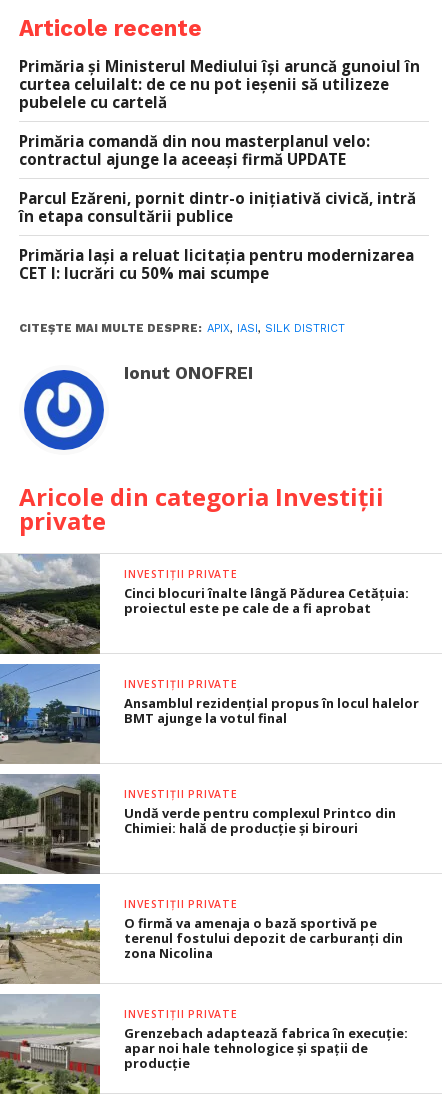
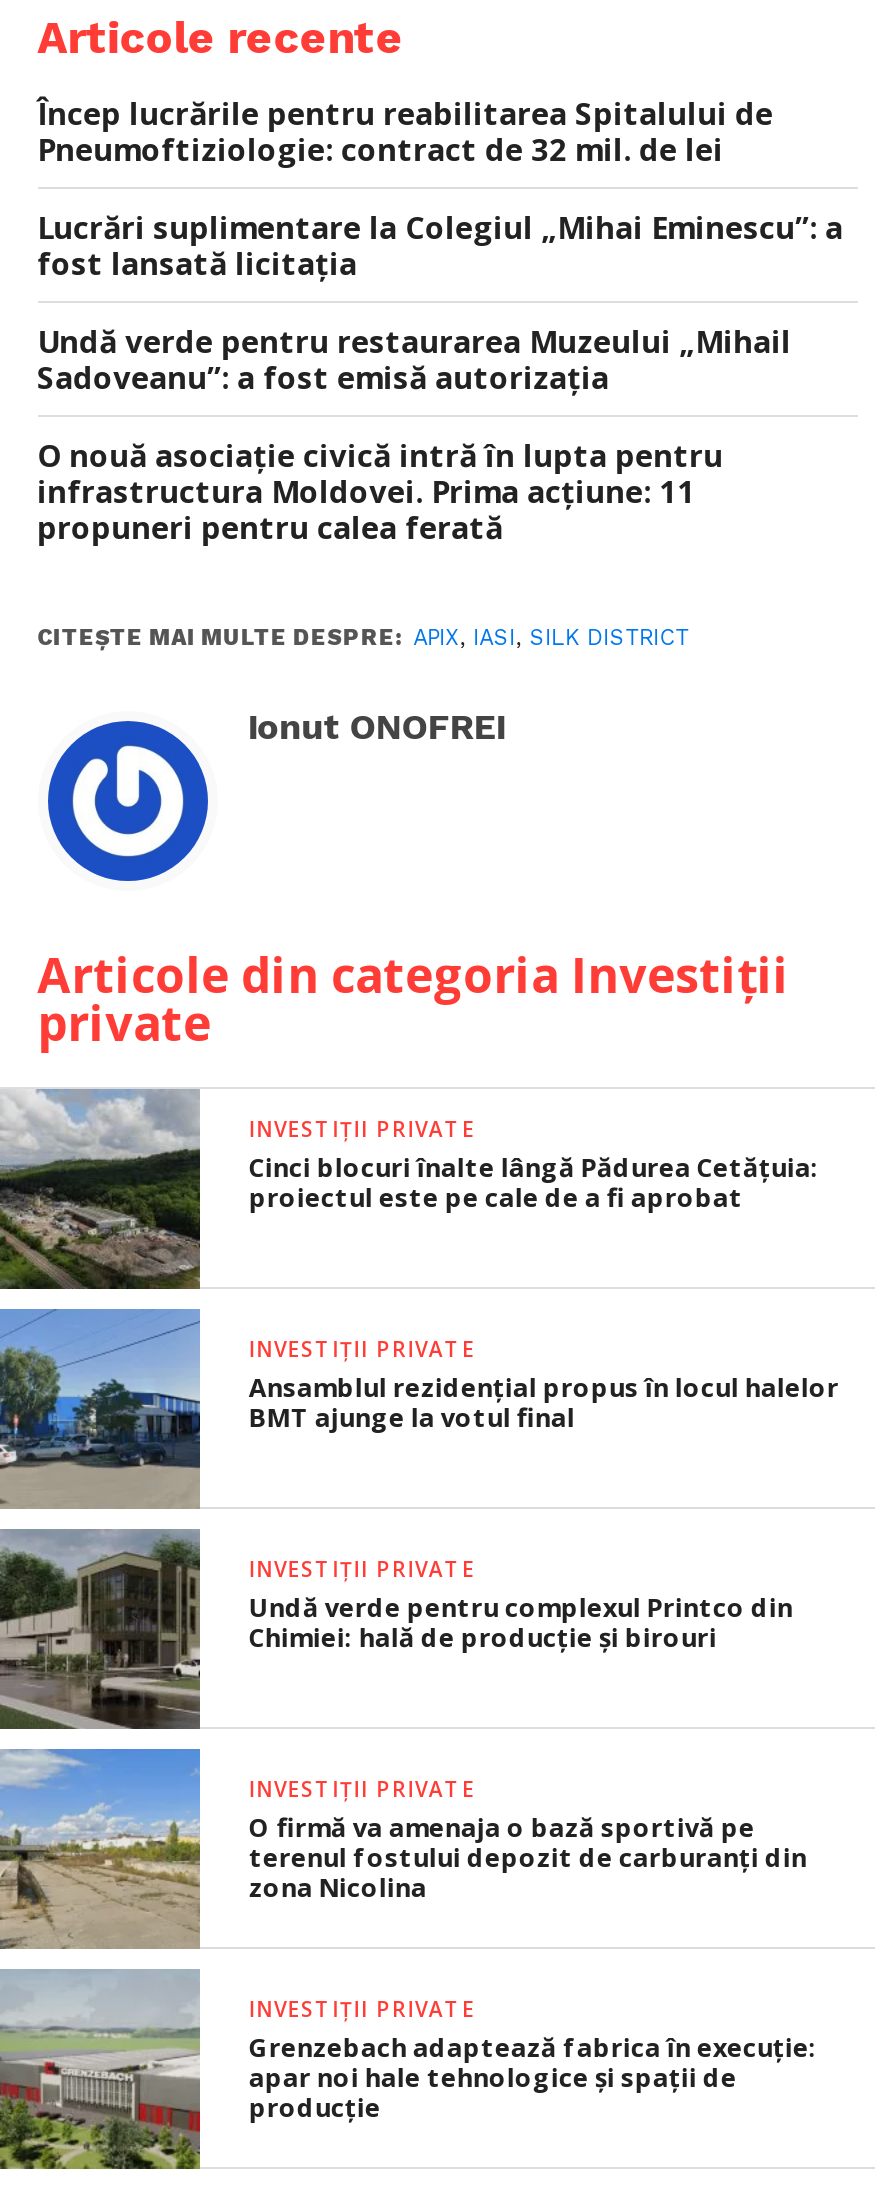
[19,56,420,112] Primăria și Ministerul Mediului își aruncă gunoiul în | curtea celuilalt: de ce nu pot ieșenii să utilizeze | pubelele cu cartelă -> [37,93,773,169] Încep lucrările pentru reabilitarea Spitalului de | Pneumoftiziologie: contract de 32 mil. de lei
[19,131,370,169] Primăria comandă din nou masterplanul velo: | contractul ajunge la aceeași firmă UPDATE -> [37,207,843,283] Lucrări suplimentare la Colegiul „Mihai Eminescu”: a | fost lansată licitația
[19,188,416,226] Parcul Ezăreni, pornit dintr-o inițiativă civică, intră | în etapa consultării publice -> [37,321,791,397] Undă verde pentru restaurarea Muzeului „Mihail | Sadoveanu”: a fost emisă autorizația
[19,245,414,283] Primăria Iași a reluat licitația pentru modernizarea | CET I: lucrări cu 50% mai scumpe -> [37,435,723,547] O nouă asociație civică intră în lupta pentru | infrastructura Moldovei. Prima acțiune: 11 | propuneri pentru calea ferată
[19,480,384,513] Aricole din categoria Investiții -> [37,941,789,1007] Articole din categoria Investiții

